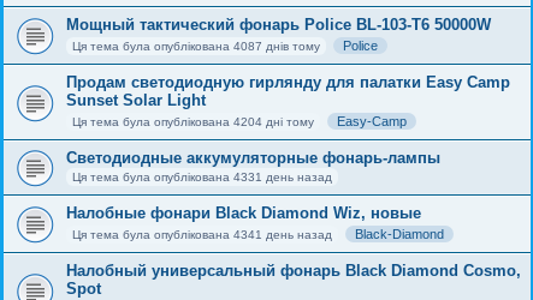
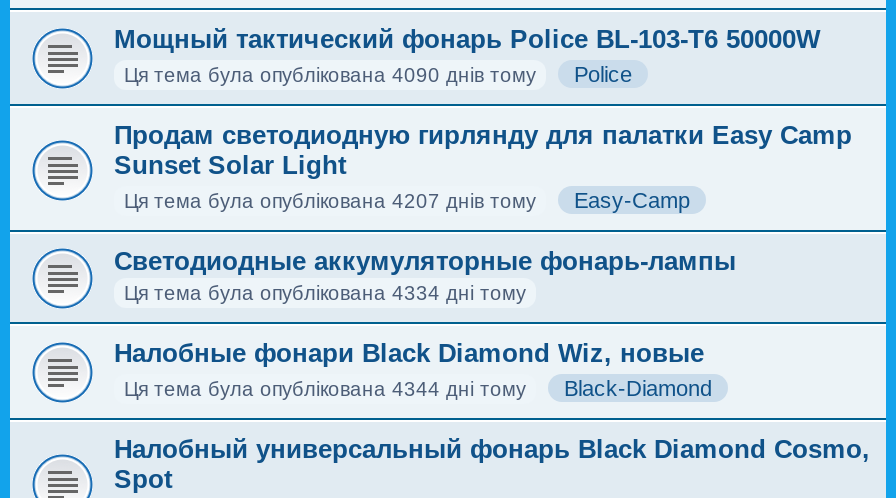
[72,39,320,52] Ця тема була опублікована 4087 днів тому -> [124,63,536,85] Ця тема була опублікована 4090 днів тому
[72,115,314,128] Ця тема була опублікована 4204 дні тому -> [124,189,536,211] Ця тема була опублікована 4207 днів тому
[72,170,332,183] Ця тема була опублікована 4331 день назад -> [124,281,526,303] Ця тема була опублікована 4334 дні тому
[72,228,332,241] Ця тема була опублікована 4341 день назад -> [124,377,526,399] Ця тема була опублікована 4344 дні тому

